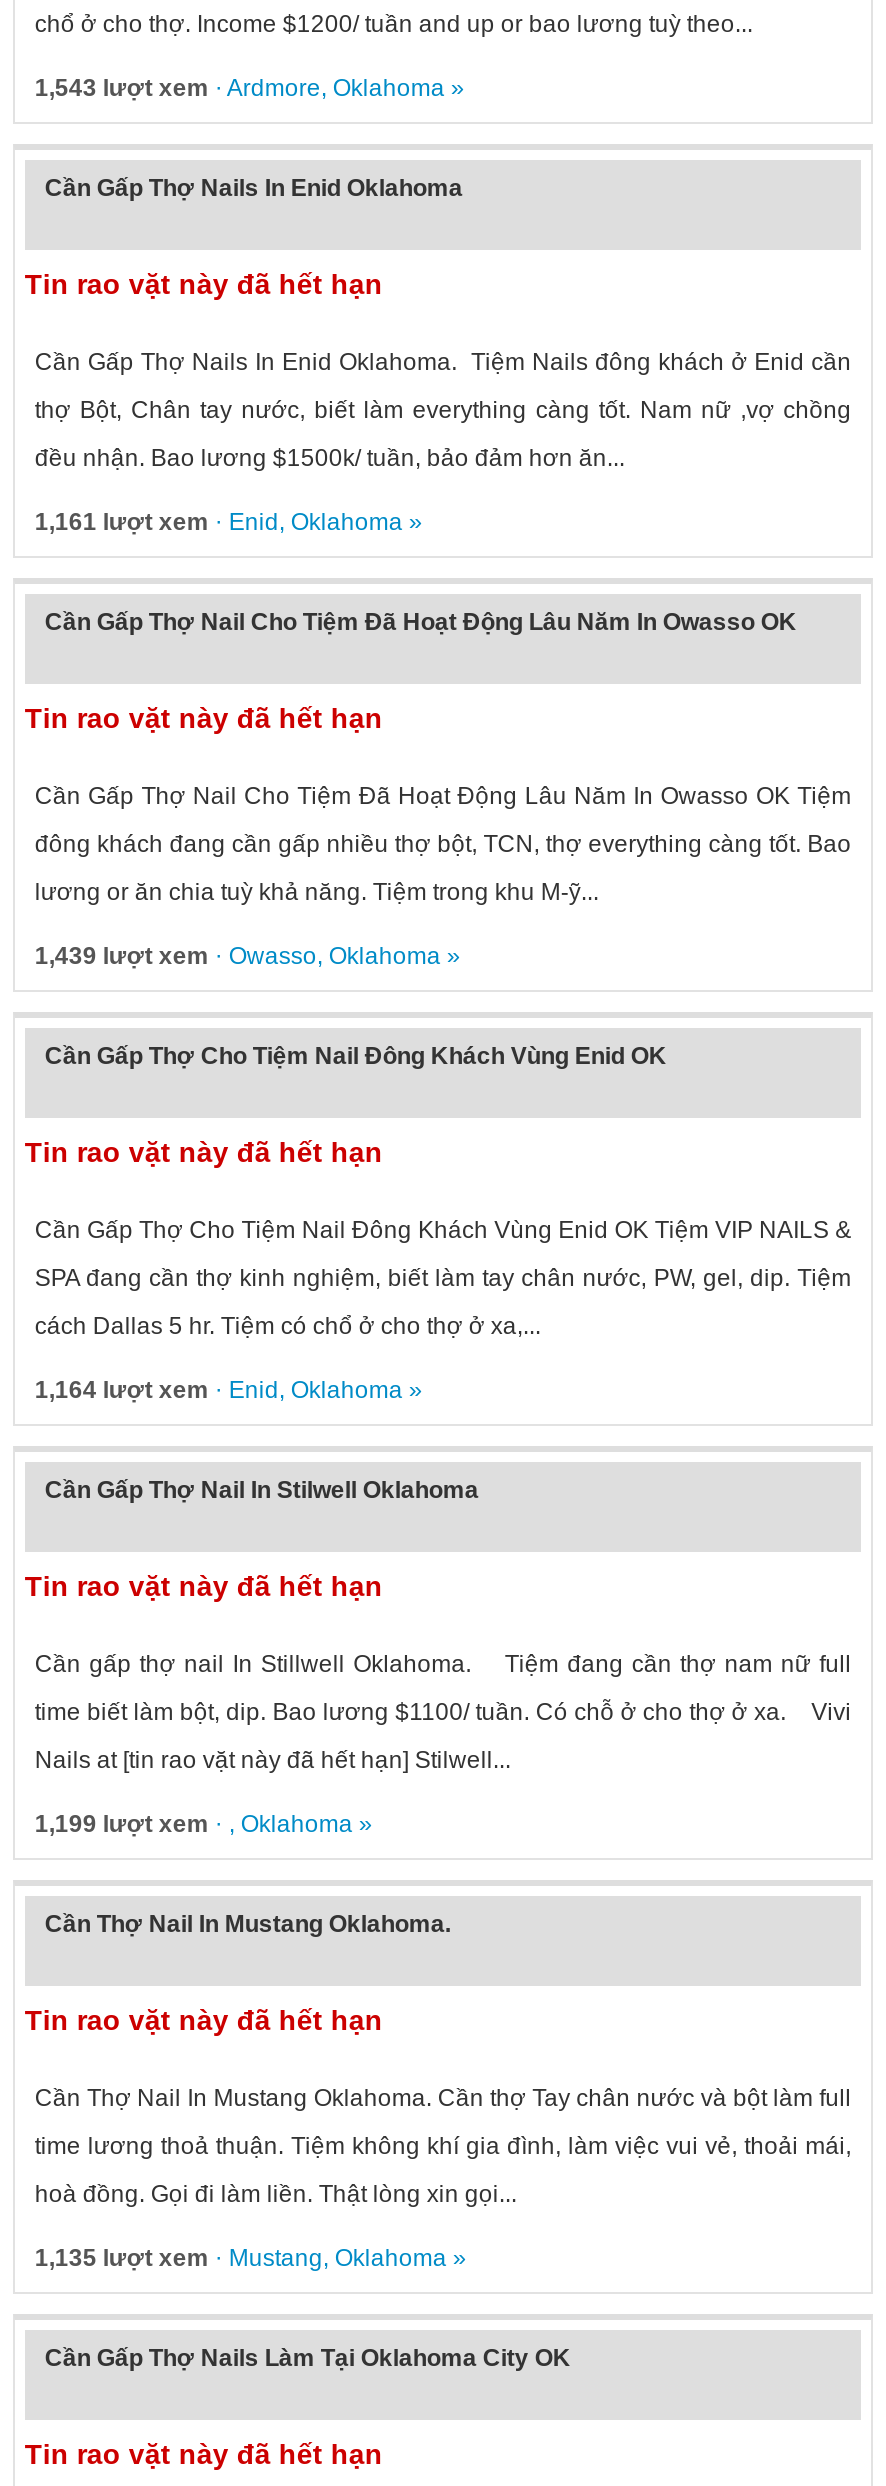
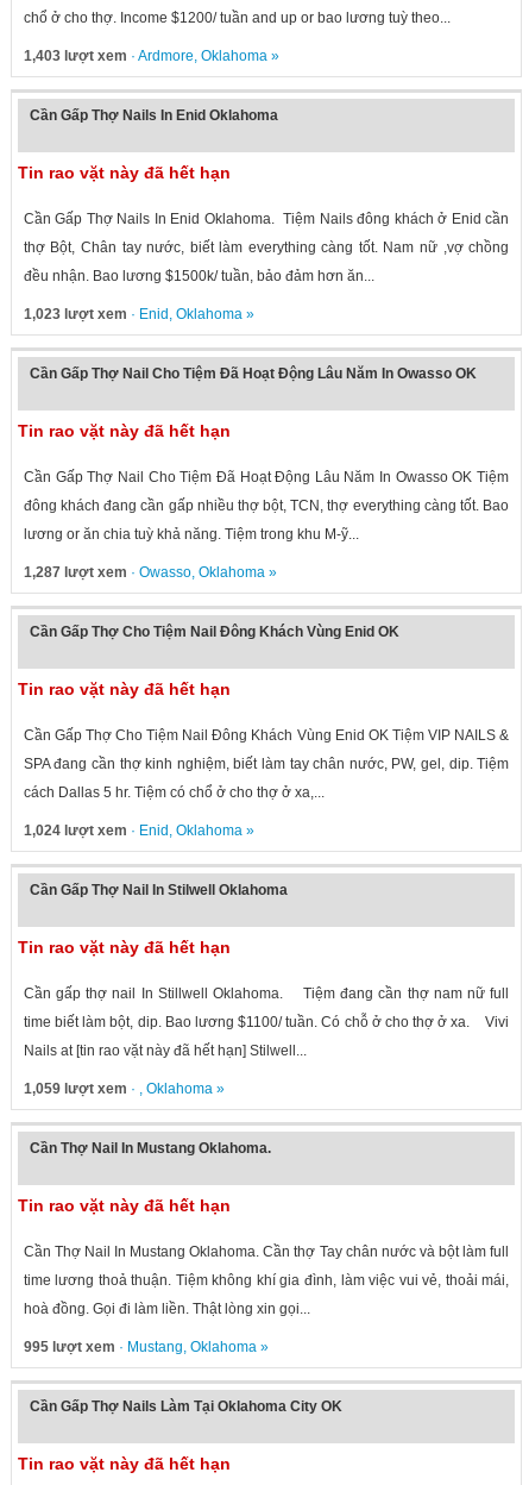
[35,74,465,102] 1,543 lượt xem · Ardmore, Oklahoma» -> [24,48,279,64] 1,403 lượt xem · Ardmore, Oklahoma»
[35,508,423,536] 1,161 lượt xem · Enid, Oklahoma» -> [24,306,254,322] 1,023 lượt xem · Enid, Oklahoma»
[35,942,461,970] 1,439 lượt xem · Owasso, Oklahoma» -> [24,564,277,581] 1,287 lượt xem · Owasso, Oklahoma»
[35,1376,423,1404] 1,164 lượt xem · Enid, Oklahoma» -> [24,822,254,839] 1,024 lượt xem · Enid, Oklahoma»
[35,1810,373,1838] 1,199 lượt xem · , Oklahoma» -> [24,1080,225,1097] 1,059 lượt xem · , Oklahoma»
[35,2244,467,2272] 1,135 lượt xem · Mustang, Oklahoma» -> [24,1339,269,1355] 995 lượt xem · Mustang, Oklahoma»

